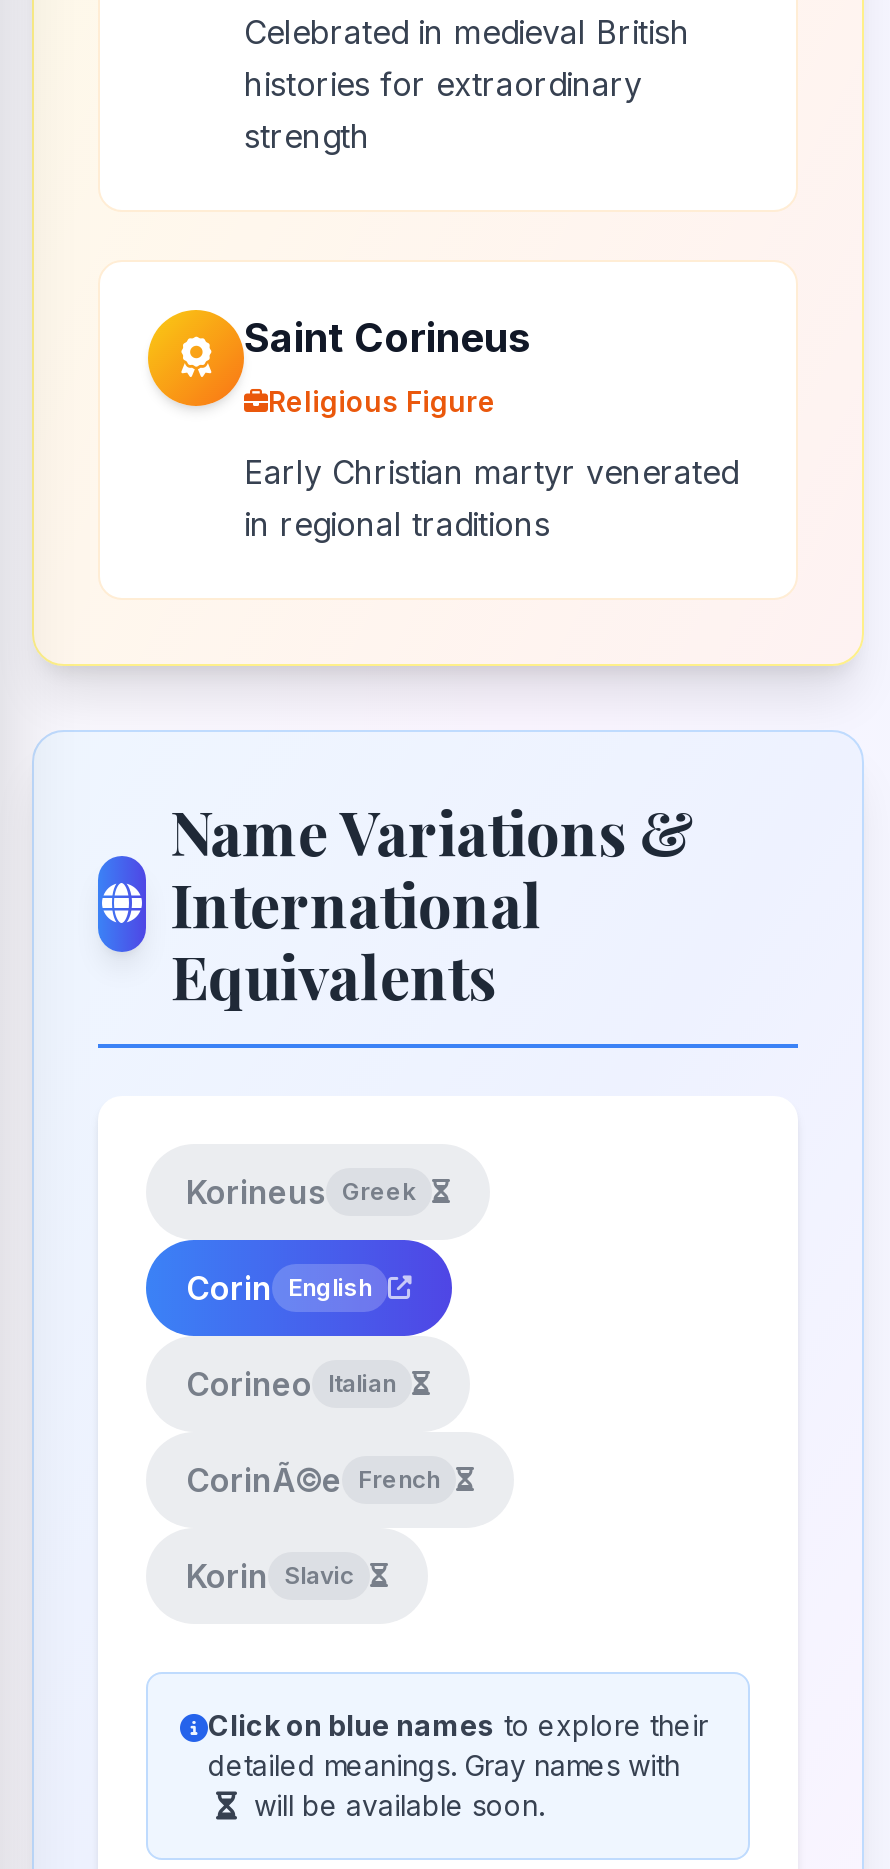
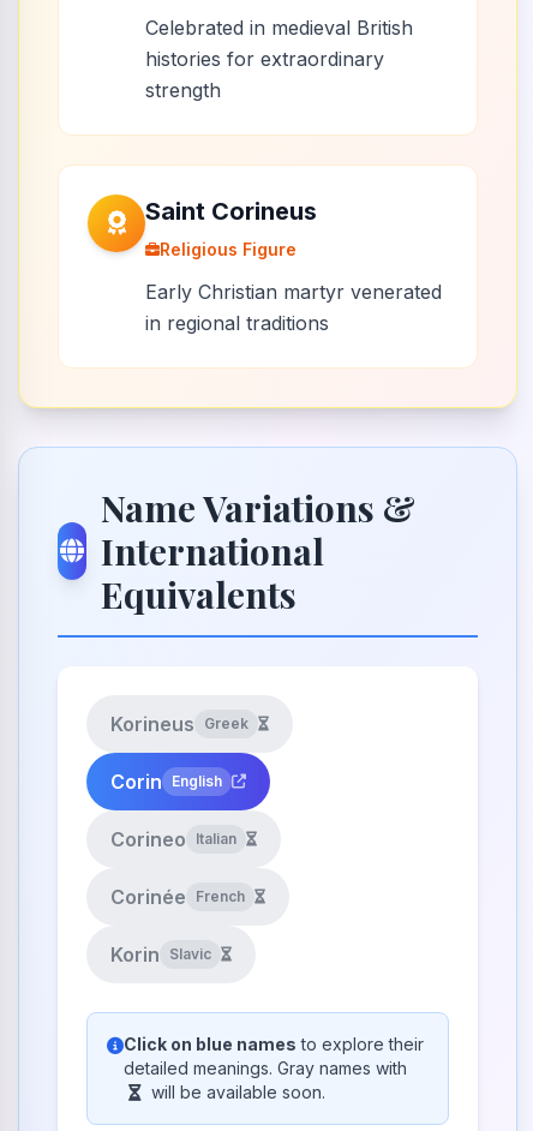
[186,1460,440,1500] CorinÃ©e French -> [110,885,245,909] Corinée French

